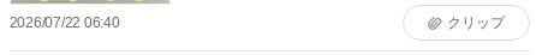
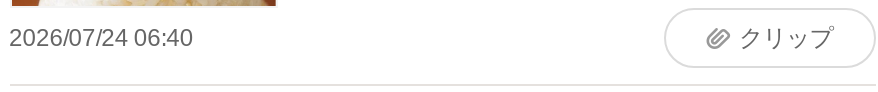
[9,14,120,31] 2026/07/22 06:40 -> [9,24,193,52] 2026/07/24 06:40

